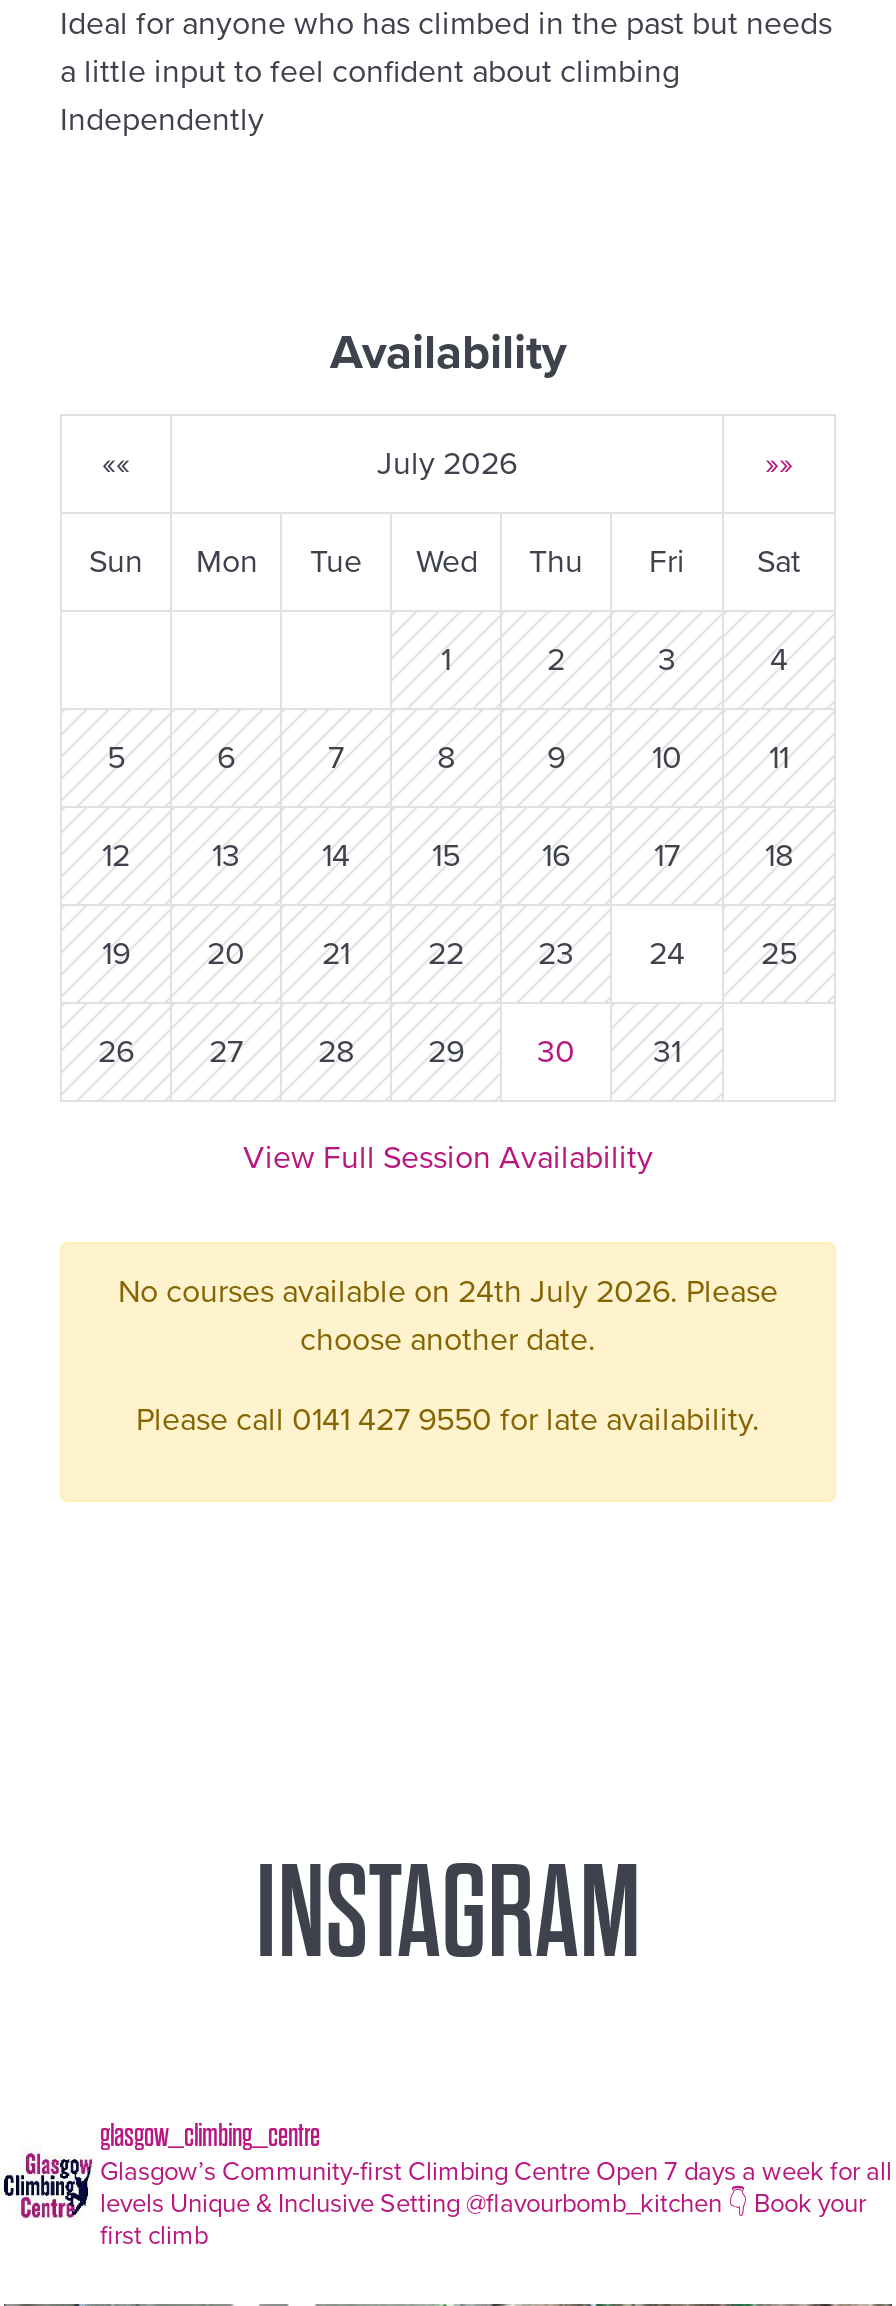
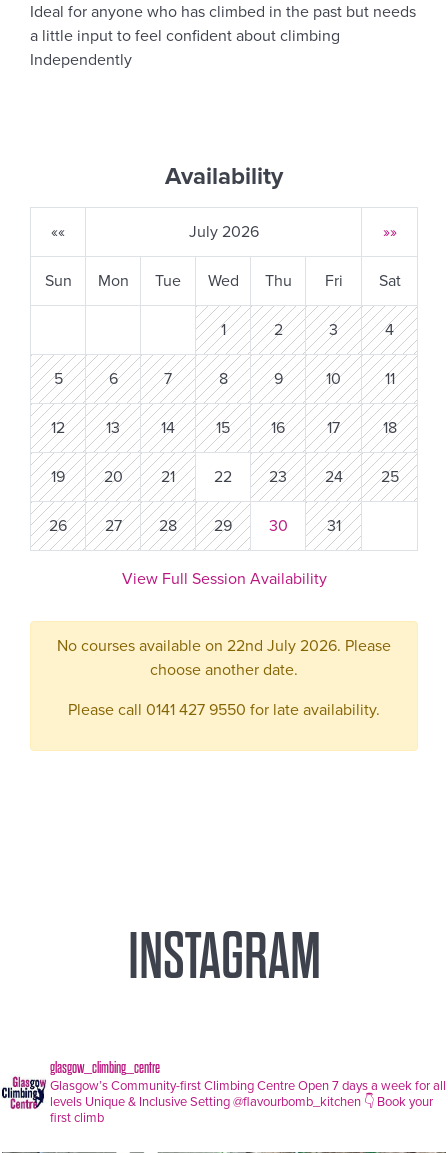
[118,1272,778,1312] No courses available on 24th July 2026. Please -> [57,636,391,656] No courses available on 22nd July 2026. Please

